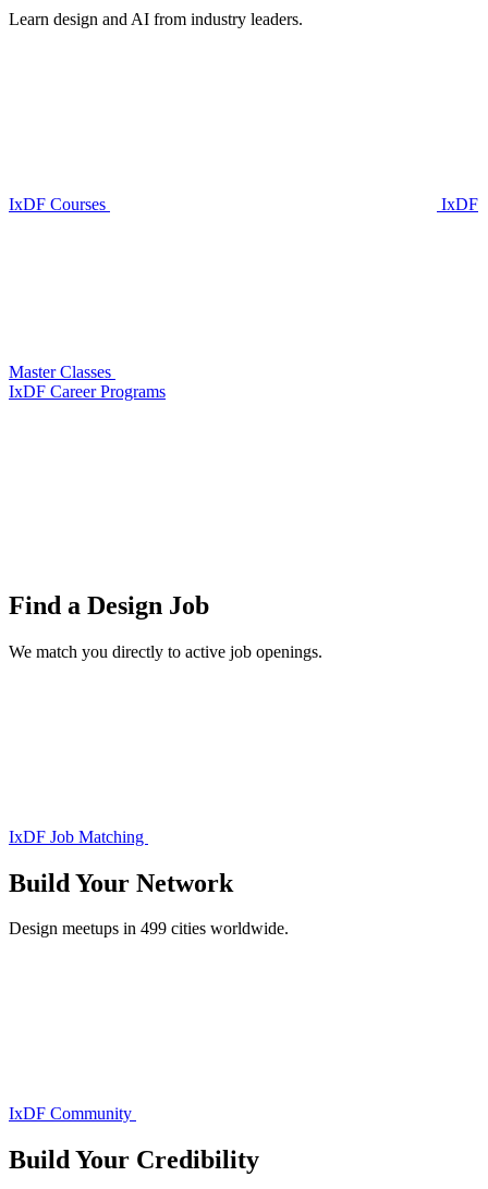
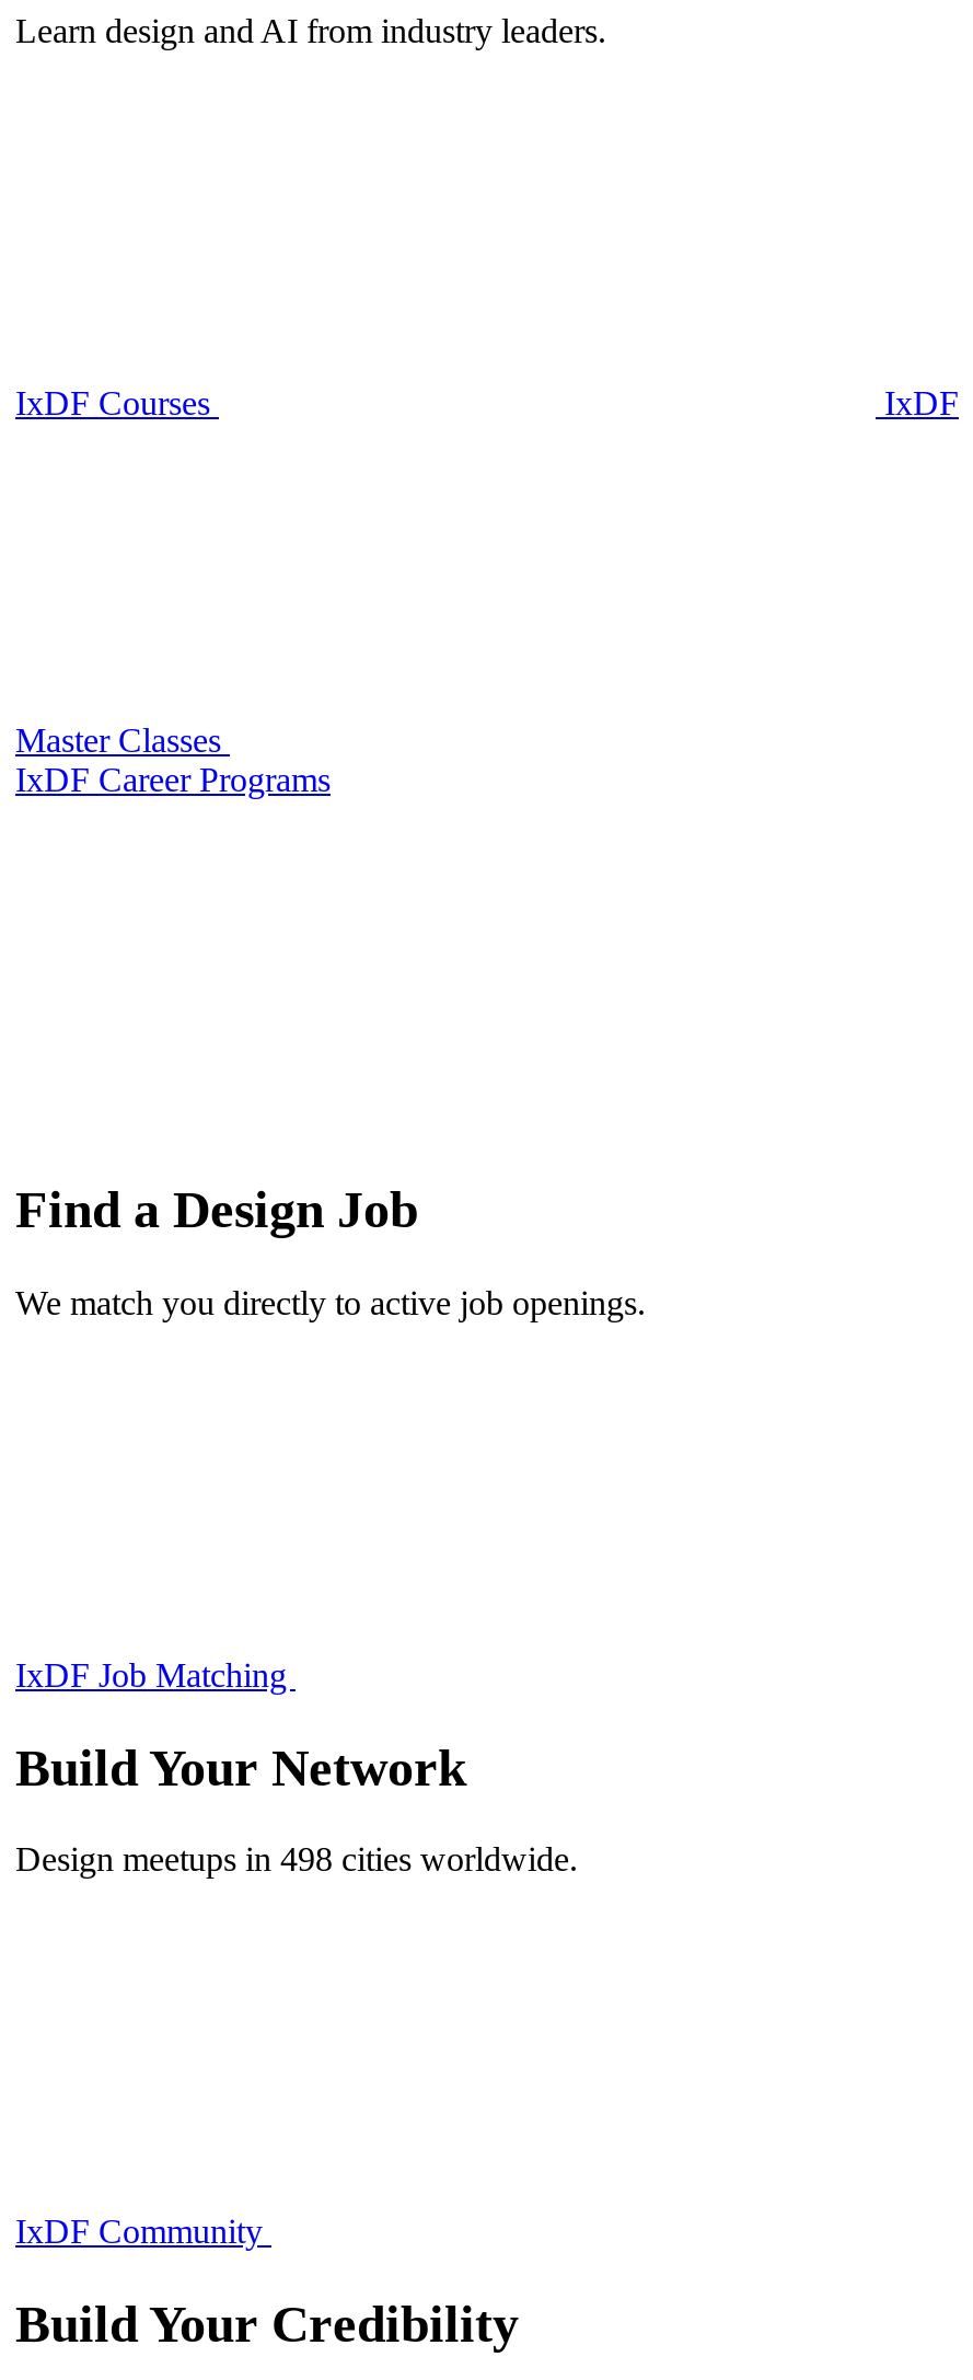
[9,919,289,938] Design meetups in 499 cities worldwide. -> [15,1841,578,1878] Design meetups in 498 cities worldwide.

